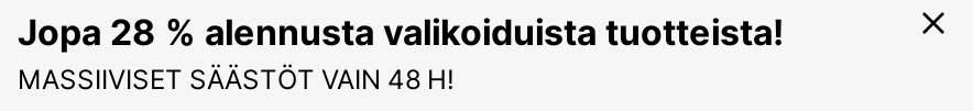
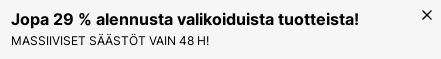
[18,10,784,54] Jopa 28 % alennusta valikoiduista tuotteista! -> [11,9,359,29] Jopa 29 % alennusta valikoiduista tuotteista!

